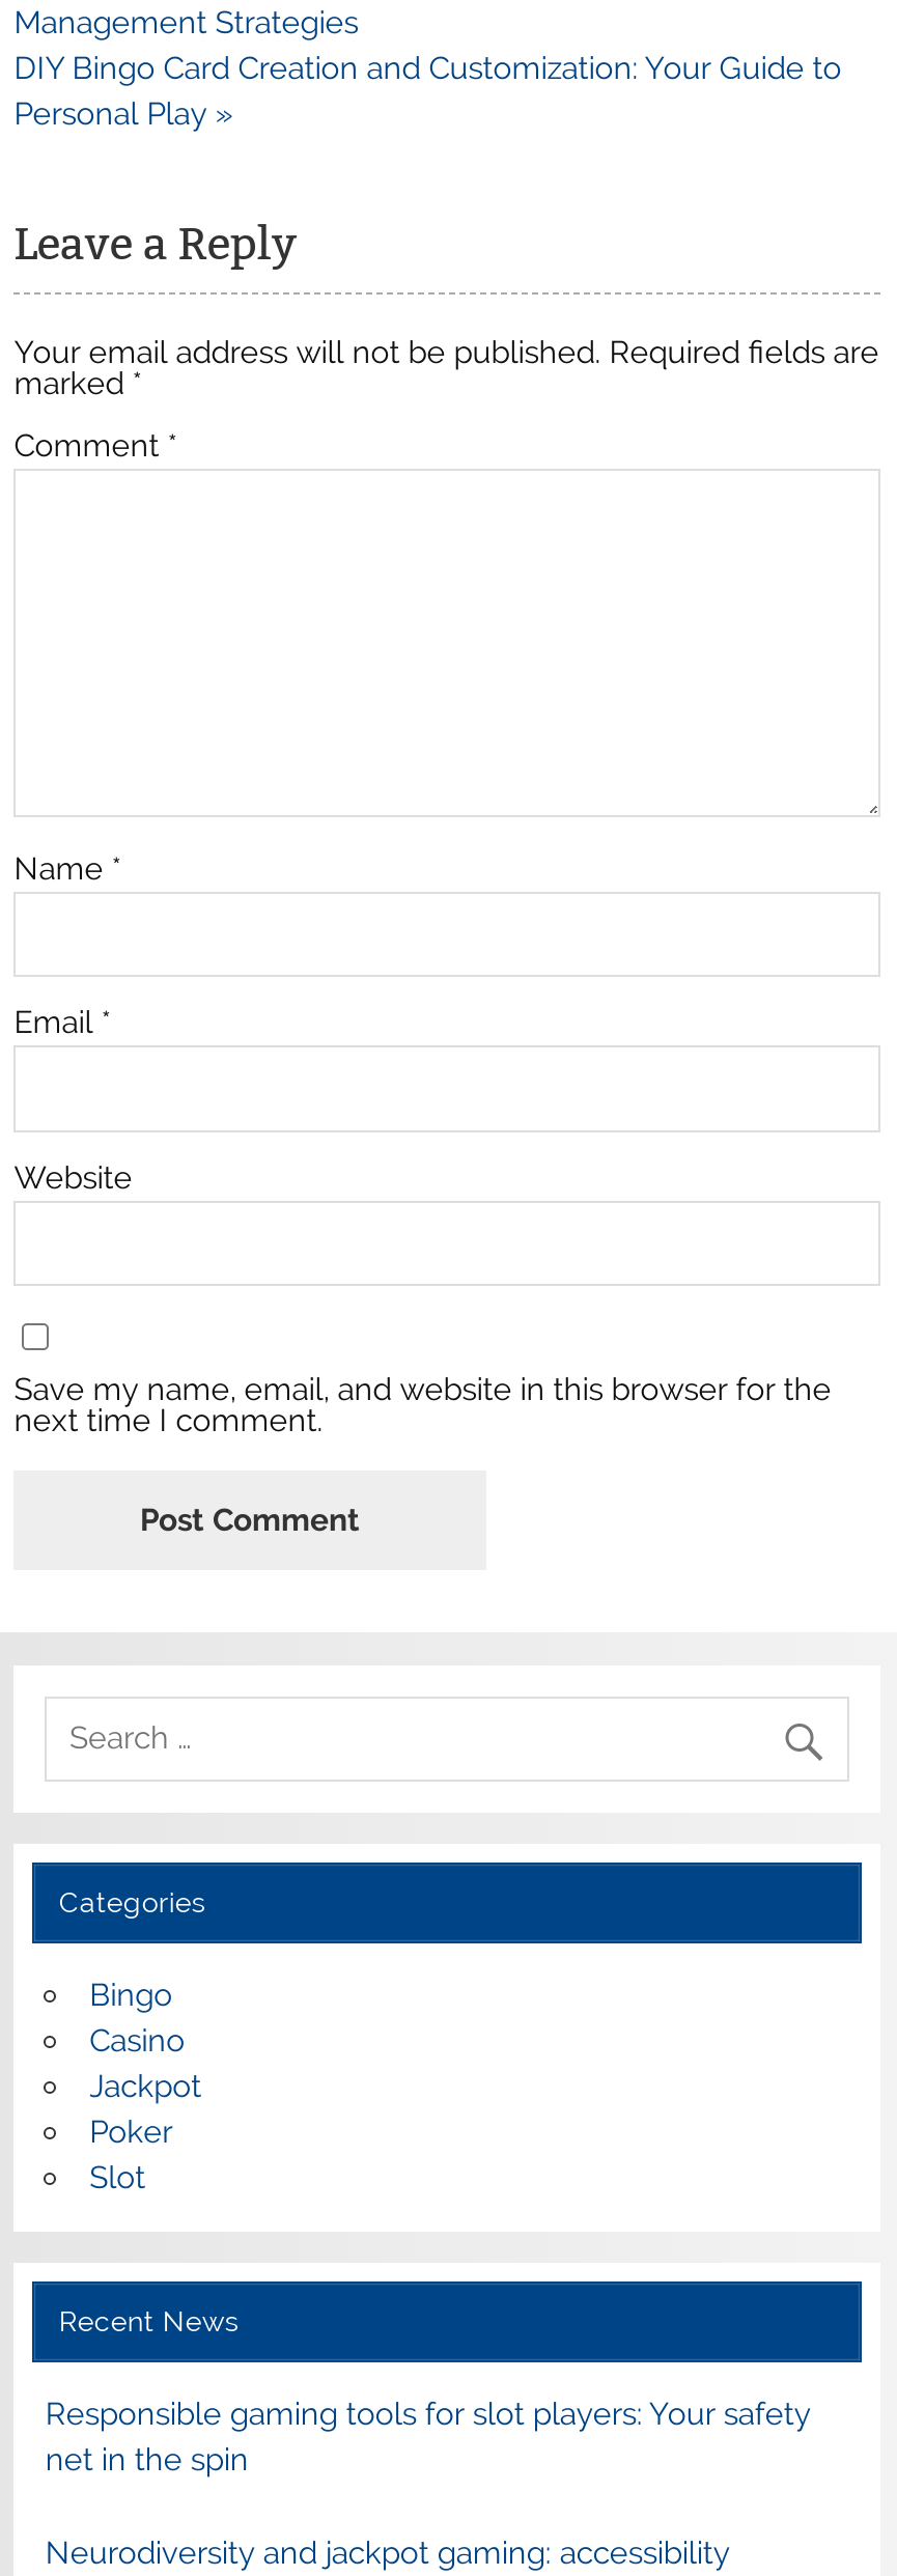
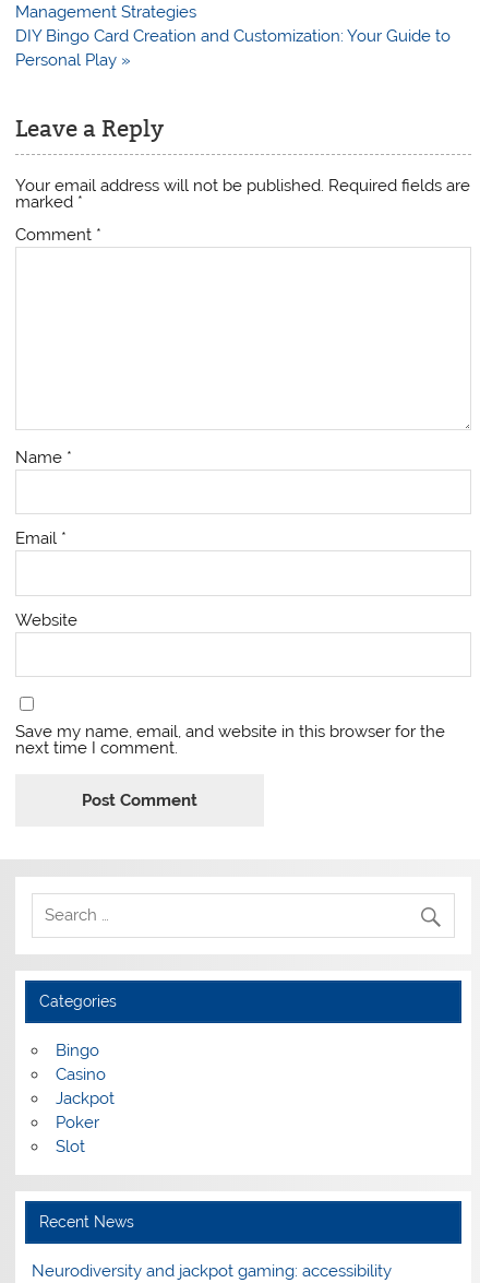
[45,2396,811,2479] Responsible gaming tools for slot players: Your safety | net in the spin -> none

